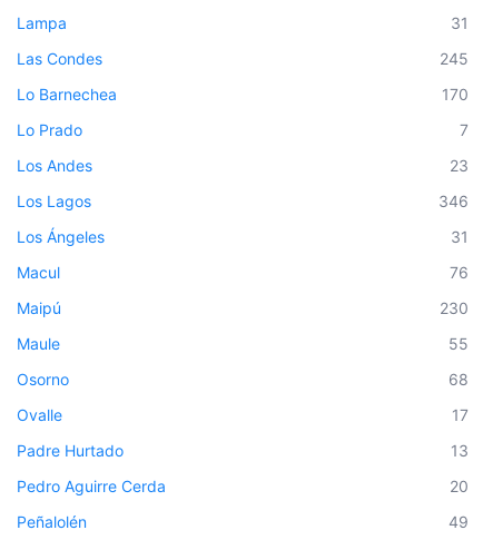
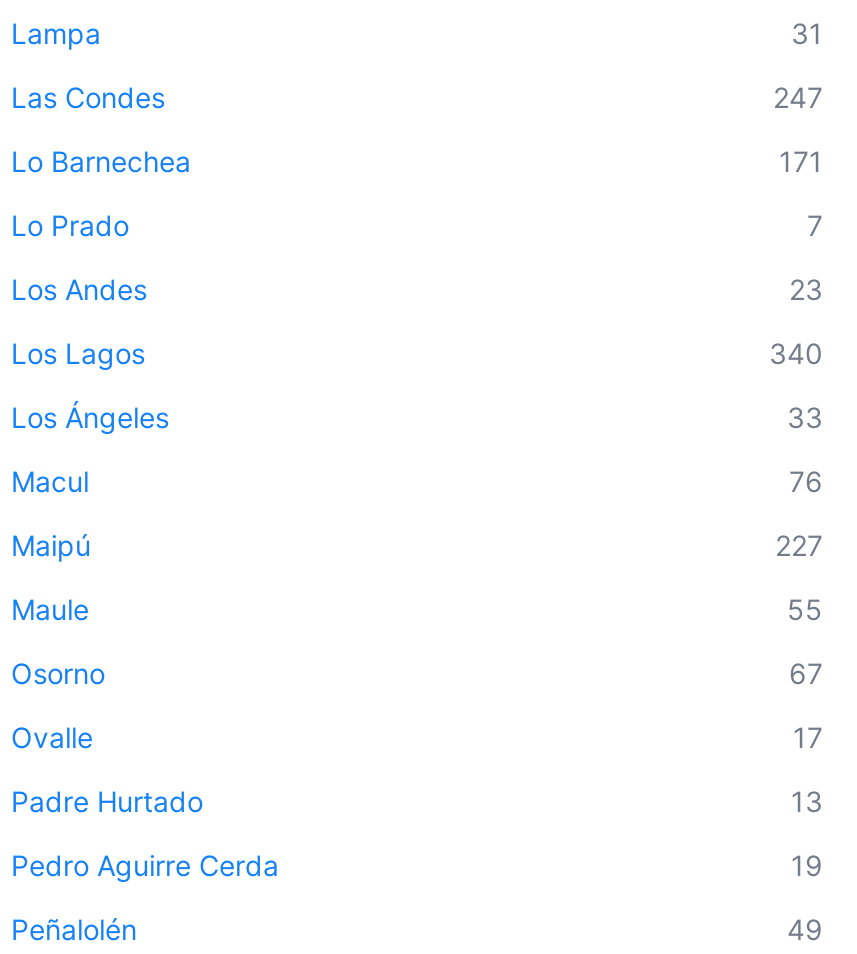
[440,49,469,67] 245 -> [773,79,823,113] 247
[442,84,469,103] 170 -> [779,143,823,177] 171
[438,191,469,210] 346 -> [769,335,823,369] 340
[451,227,469,246] 31 -> [787,399,823,433] 33
[440,298,469,317] 230 -> [775,527,823,561] 227
[448,369,469,388] 68 -> [789,655,823,689] 67
[450,476,469,495] 20 -> [791,847,823,881] 19

